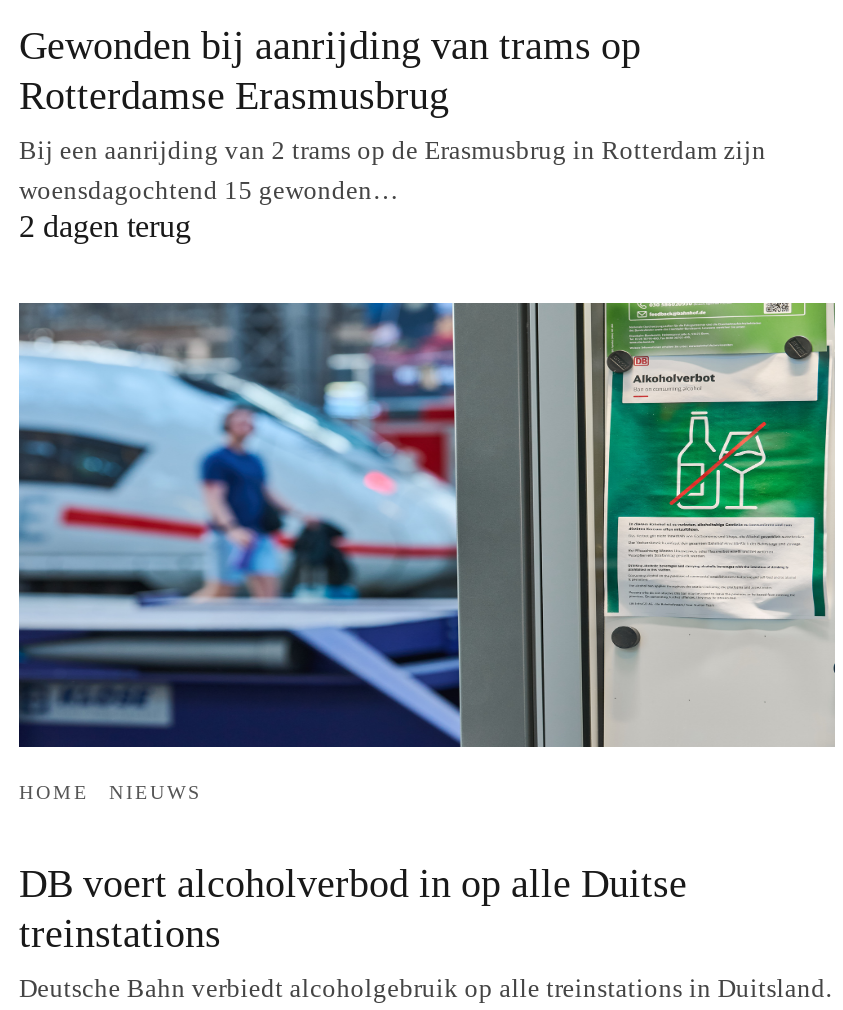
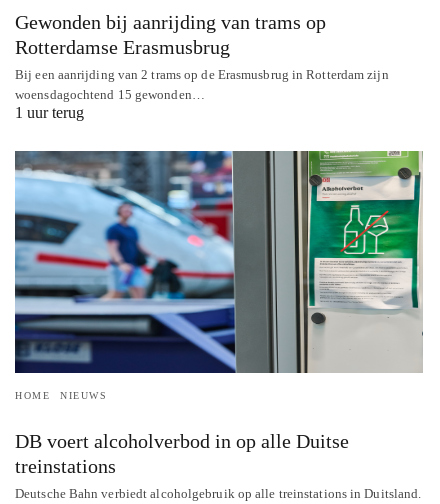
[19,210,191,244] 2 dagen terug -> [15,104,84,121] 1 uur terug

